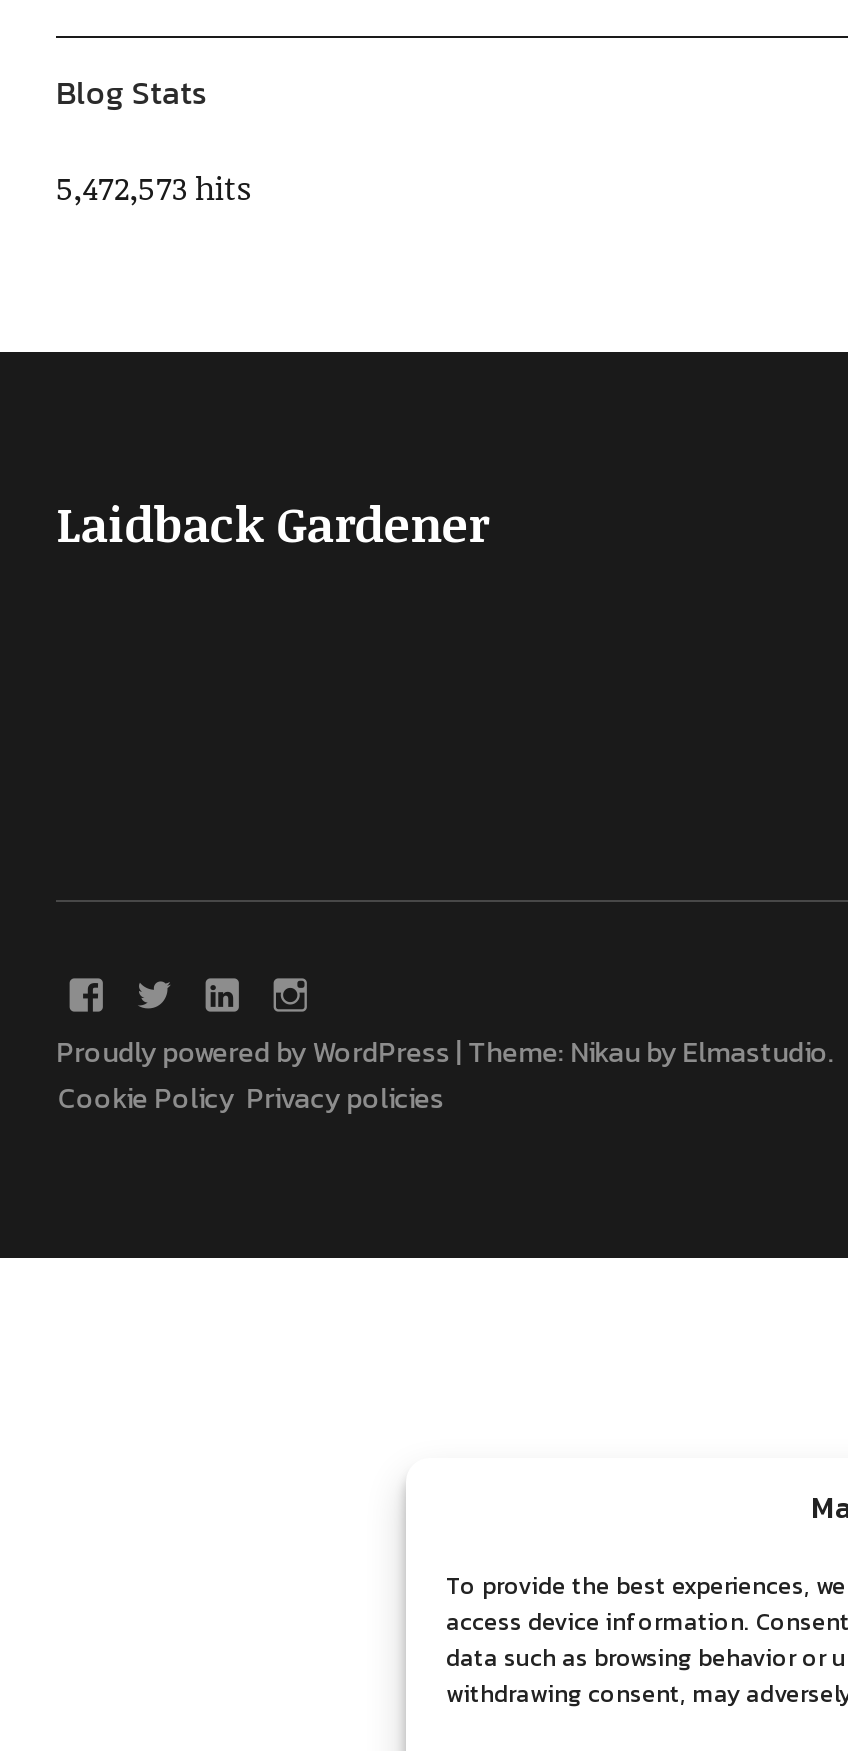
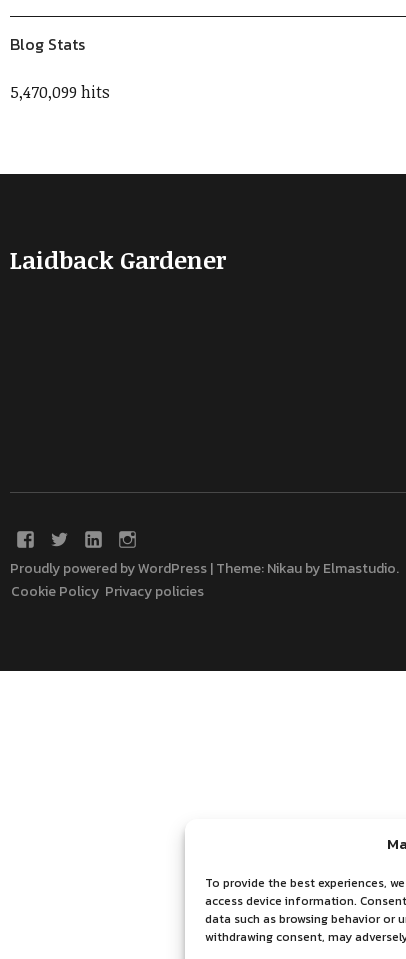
[56,166,252,210] 5,472,573 hits -> [10,81,110,103] 5,470,099 hits

